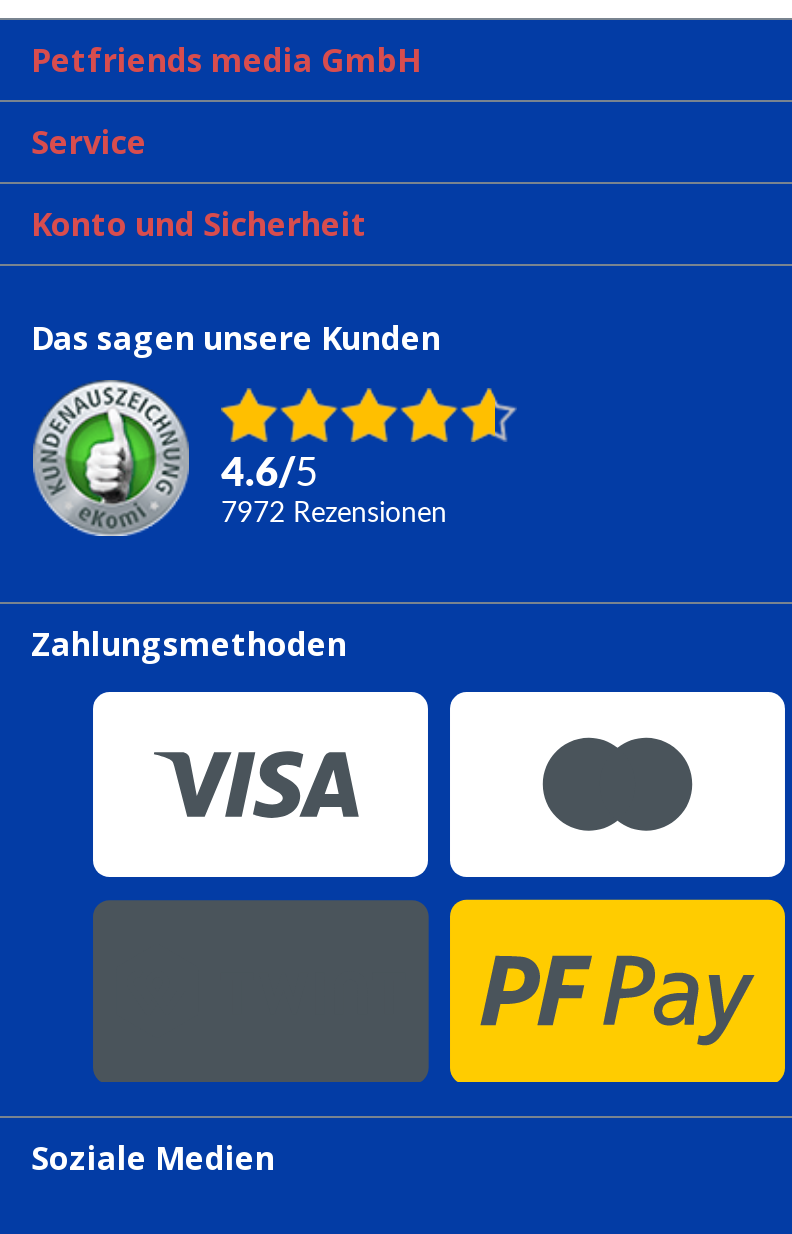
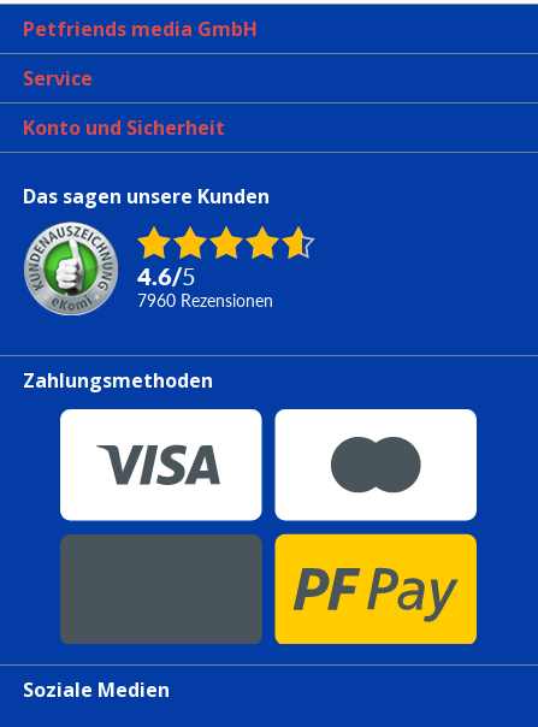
[221,495,447,529] 7972 Rezensionen -> [137,291,273,311] 7960 Rezensionen

